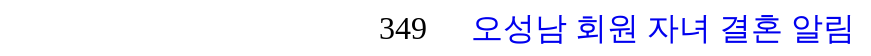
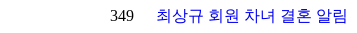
[471,11,855,45] 오성남 회원 자녀 결혼 알림 -> [155,7,347,24] 최상규 회원 차녀 결혼 알림

